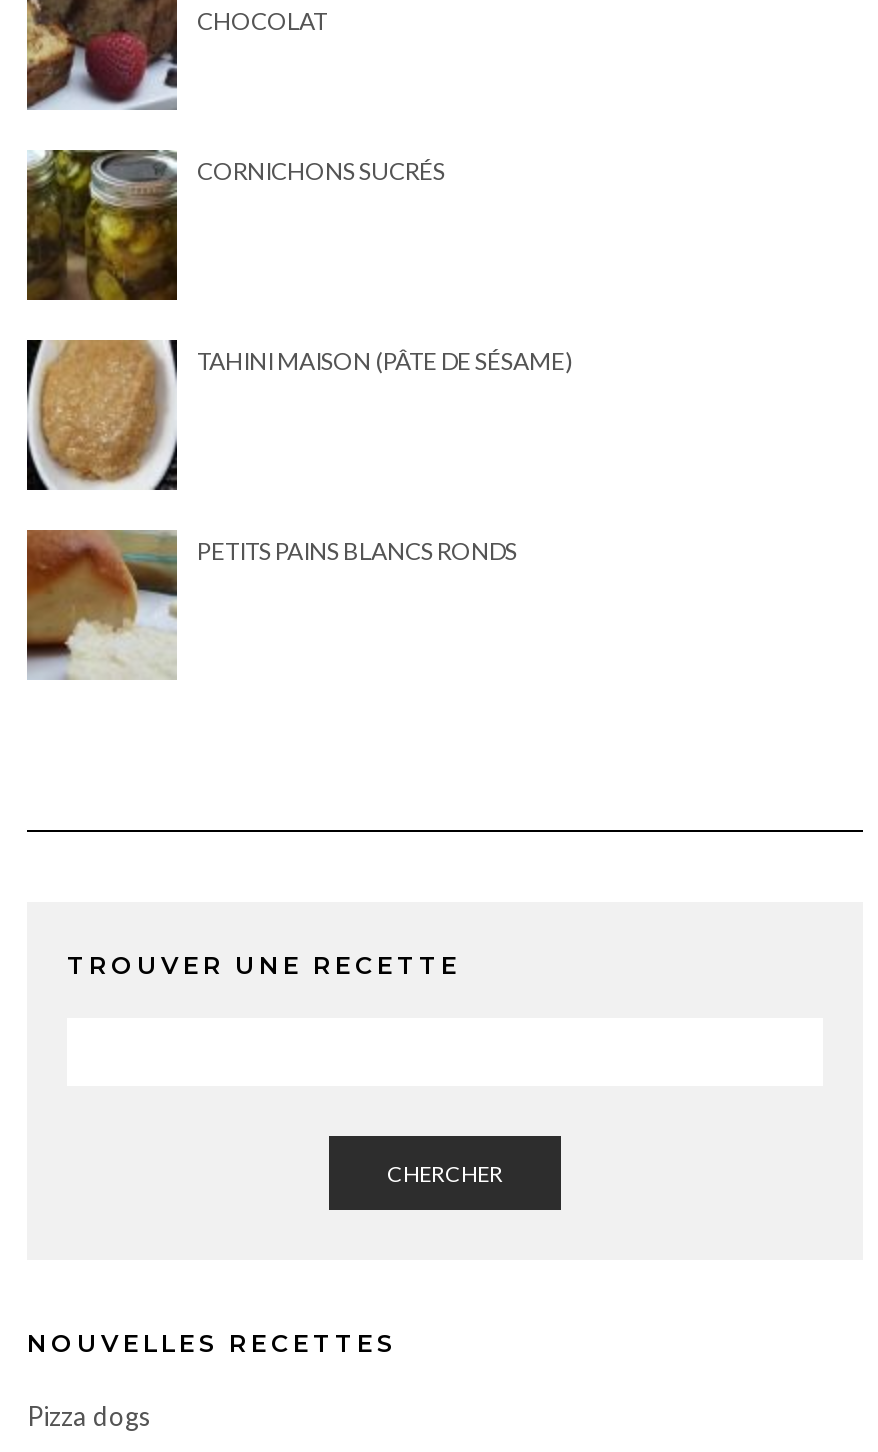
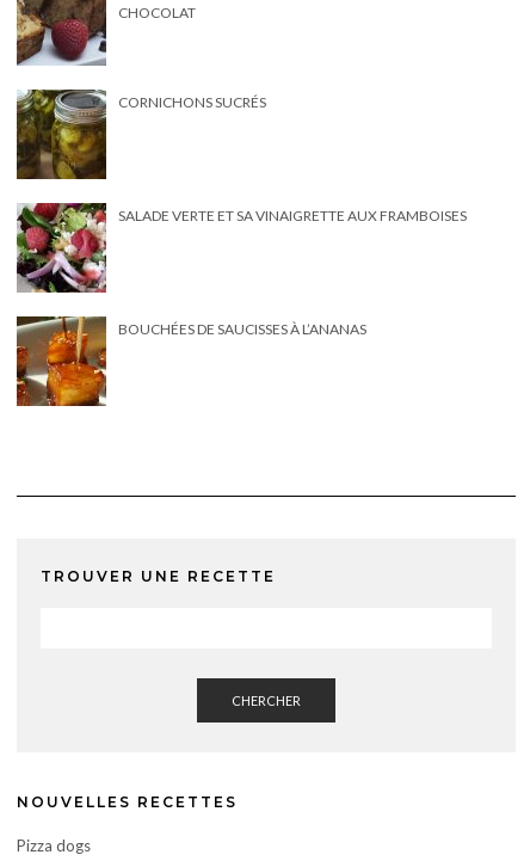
[25,338,573,492] [image] | TAHINI MAISON (PÂTE DE SÉSAME) -> [16,202,467,294] [image] | SALADE VERTE ET SA VINAIGRETTE AUX FRAMBOISES
[25,528,517,680] [image] | PETITS PAINS BLANCS RONDS -> [16,315,366,407] [image] | BOUCHÉES DE SAUCISSES À L’ANANAS

